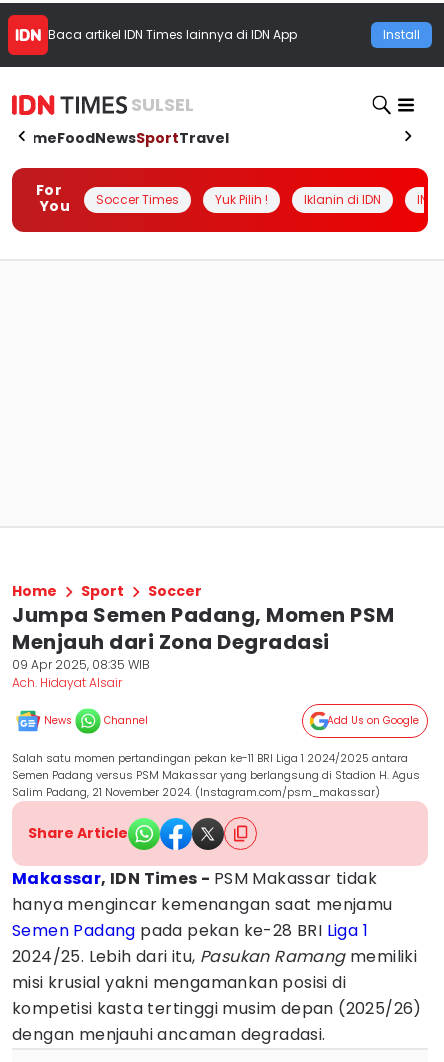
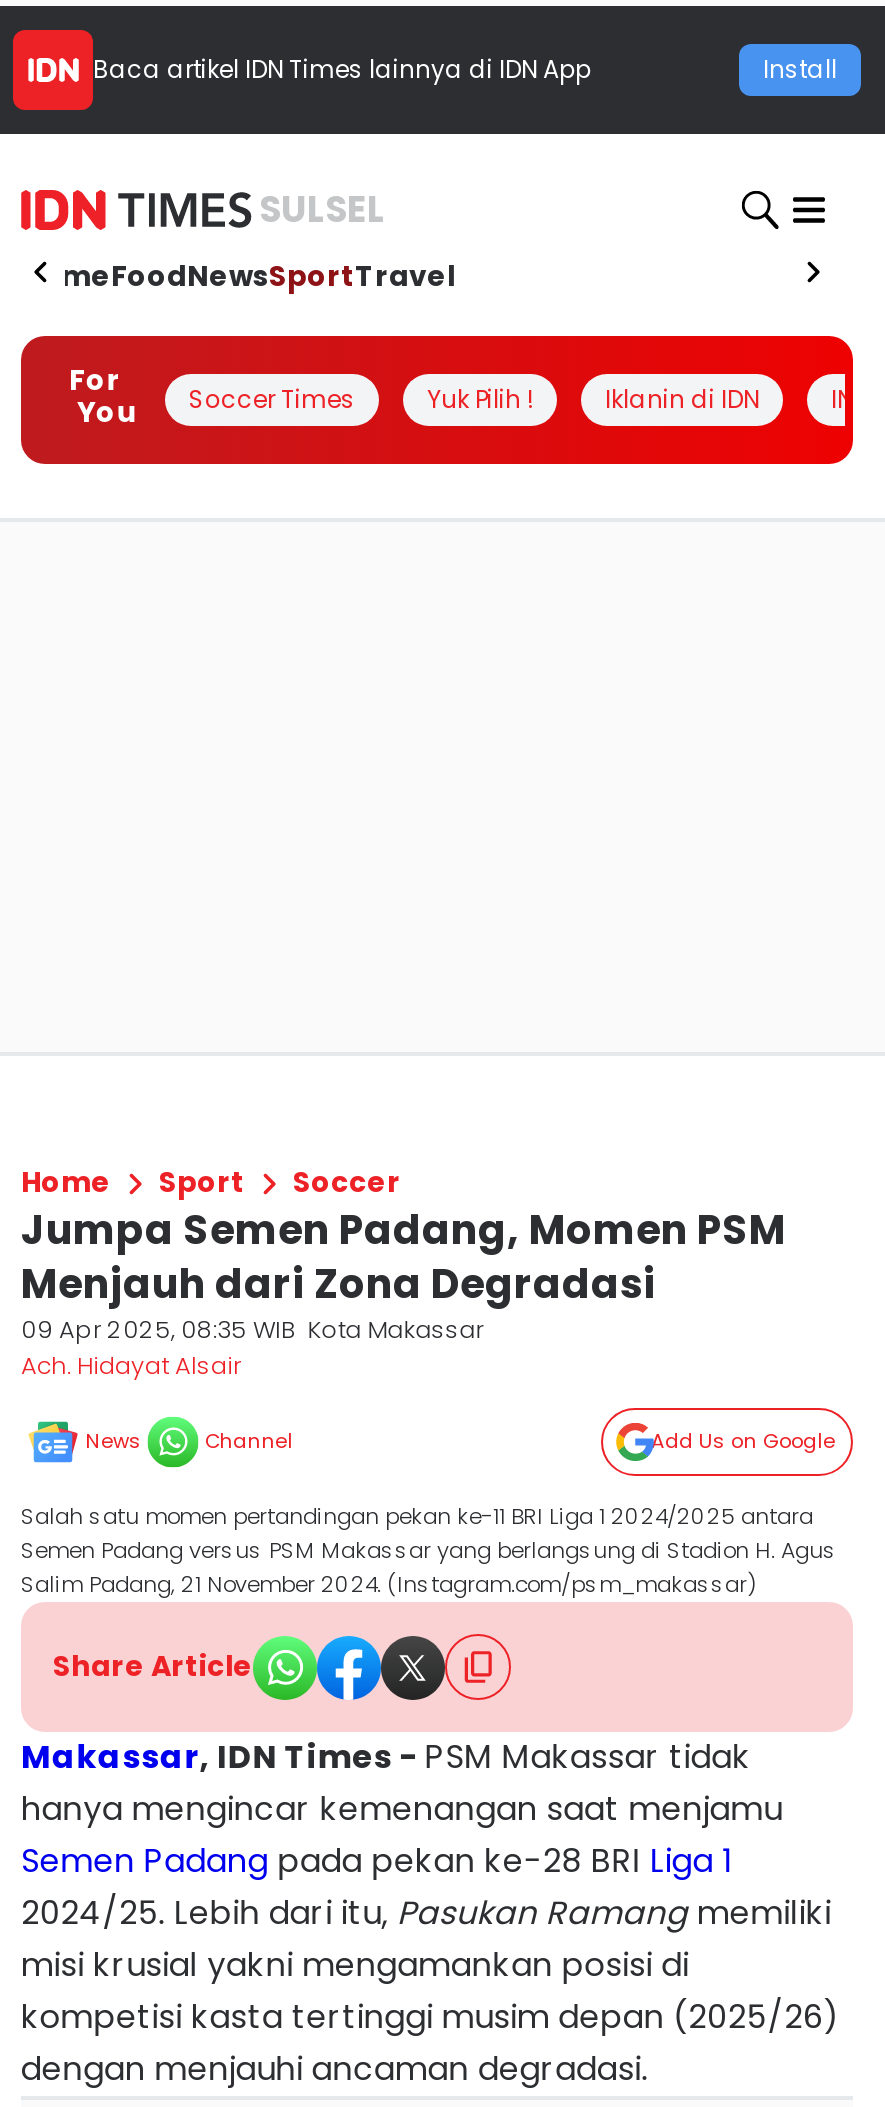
[12,656,150,673] 09 Apr 2025, 08:35 WIB -> [21,1312,483,1346] 09 Apr 2025, 08:35 WIB Kota Makassar

